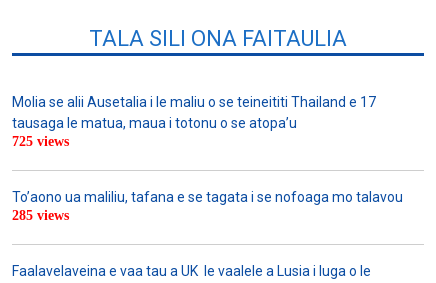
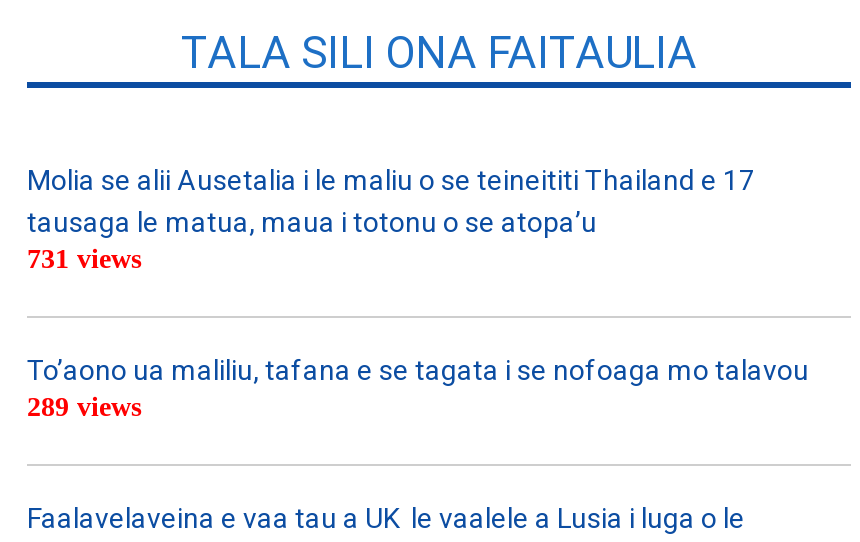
[12,134,69,149] 725 views -> [27,243,141,273] 731 views
[12,208,69,223] 285 views -> [27,391,141,421] 289 views

